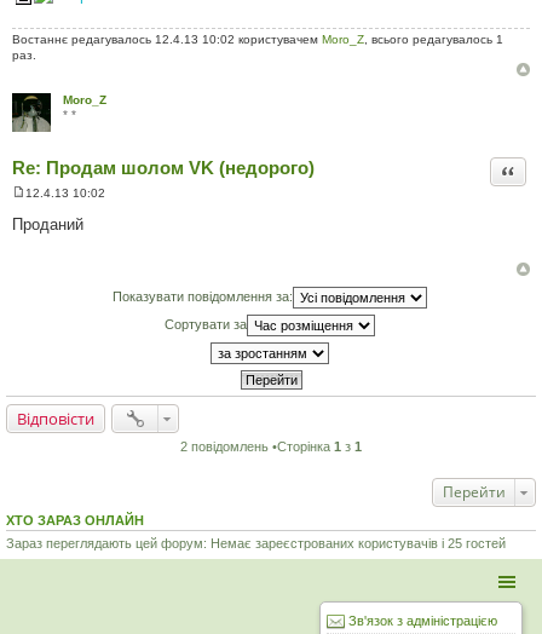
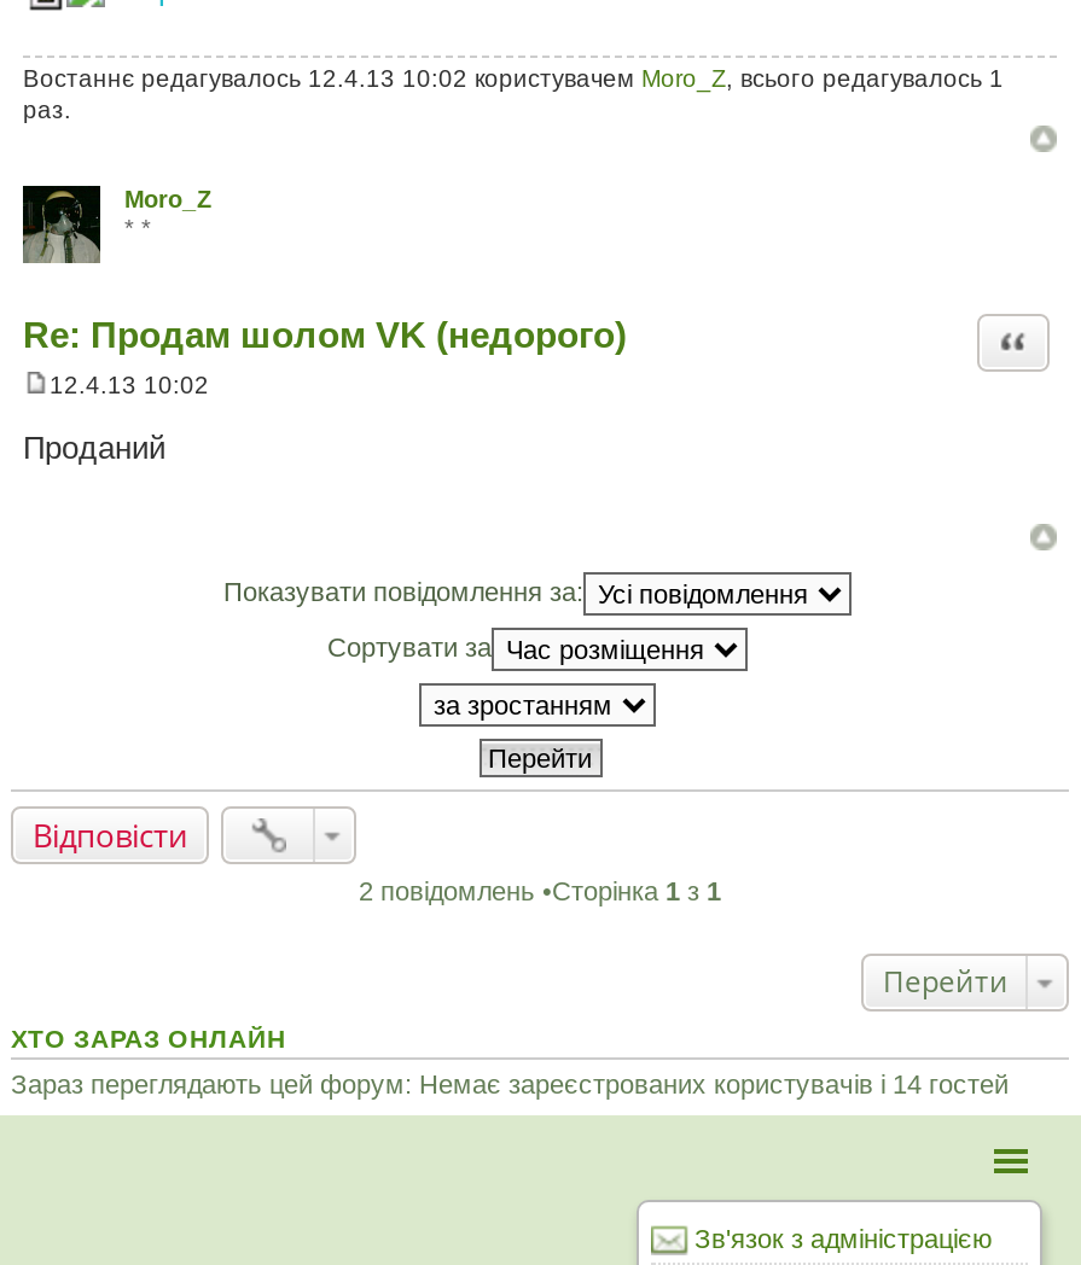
[6,536,506,551] Зараз переглядають цей форум: Немає зареєстрованих користувачів і 25 гостей -> [11,1069,1009,1098] Зараз переглядають цей форум: Немає зареєстрованих користувачів і 14 гостей

